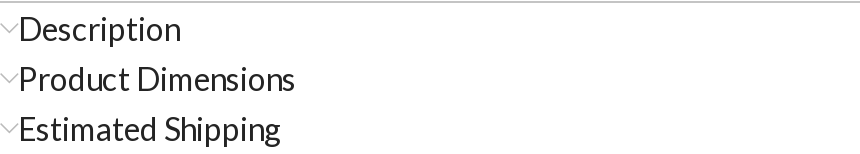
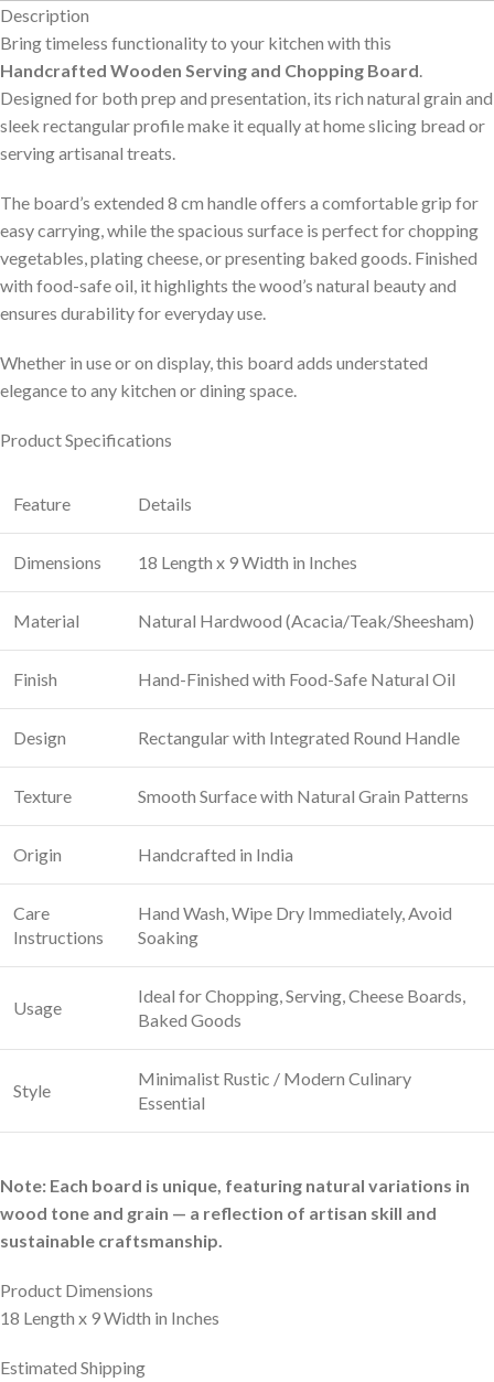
none -> [0,33,493,948] Bring timeless functionality to your kitchen with this | Handcrafted Wooden Serving and Chopping Board. | Designed for both prep and presentation, its rich natural grain and | sleek rectangular profile make it equally at home slicing bread or | serving artisanal treats. | The board’s extended 8 cm handle offers a comfortable grip for | easy carrying, while the spacious surface is perfect for chopping | vegetables, plating cheese, or presenting baked goods. Finished | with food-safe oil, it highlights the wood’s natural beauty and | ensures durability for everyday use. | Whether in use or on display, this board adds understated | elegance to any kitchen or dining space. | Product Specifications | Feature | Details | Dimensions | 18 Length x 9 Width in Inches | Material | Natural Hardwood (Acacia/Teak/Sheesham) | Finish | Hand-Finished with Food-Safe Natural Oil | Design | Rectangular with Integrated Round Handle | Texture | Smooth Surface with Natural Grain Patterns | Origin | Handcrafted in India | Care | Instructions
none -> [0,1175,470,1251] Note: Each board is unique, featuring natural variations in | wood tone and grain — a reflection of artisan skill and | sustainable craftsmanship.
none -> [13,903,452,1019] Hand Wash, Wipe Dry Immediately, Avoid | Soaking | Usage
none -> [13,985,465,1101] Ideal for Chopping, Serving, Cheese Boards, | Baked Goods | Style
none -> [138,1068,411,1113] Minimalist Rustic / Modern Culinary | Essential
none -> [0,1308,219,1329] 18 Length x 9 Width in Inches

